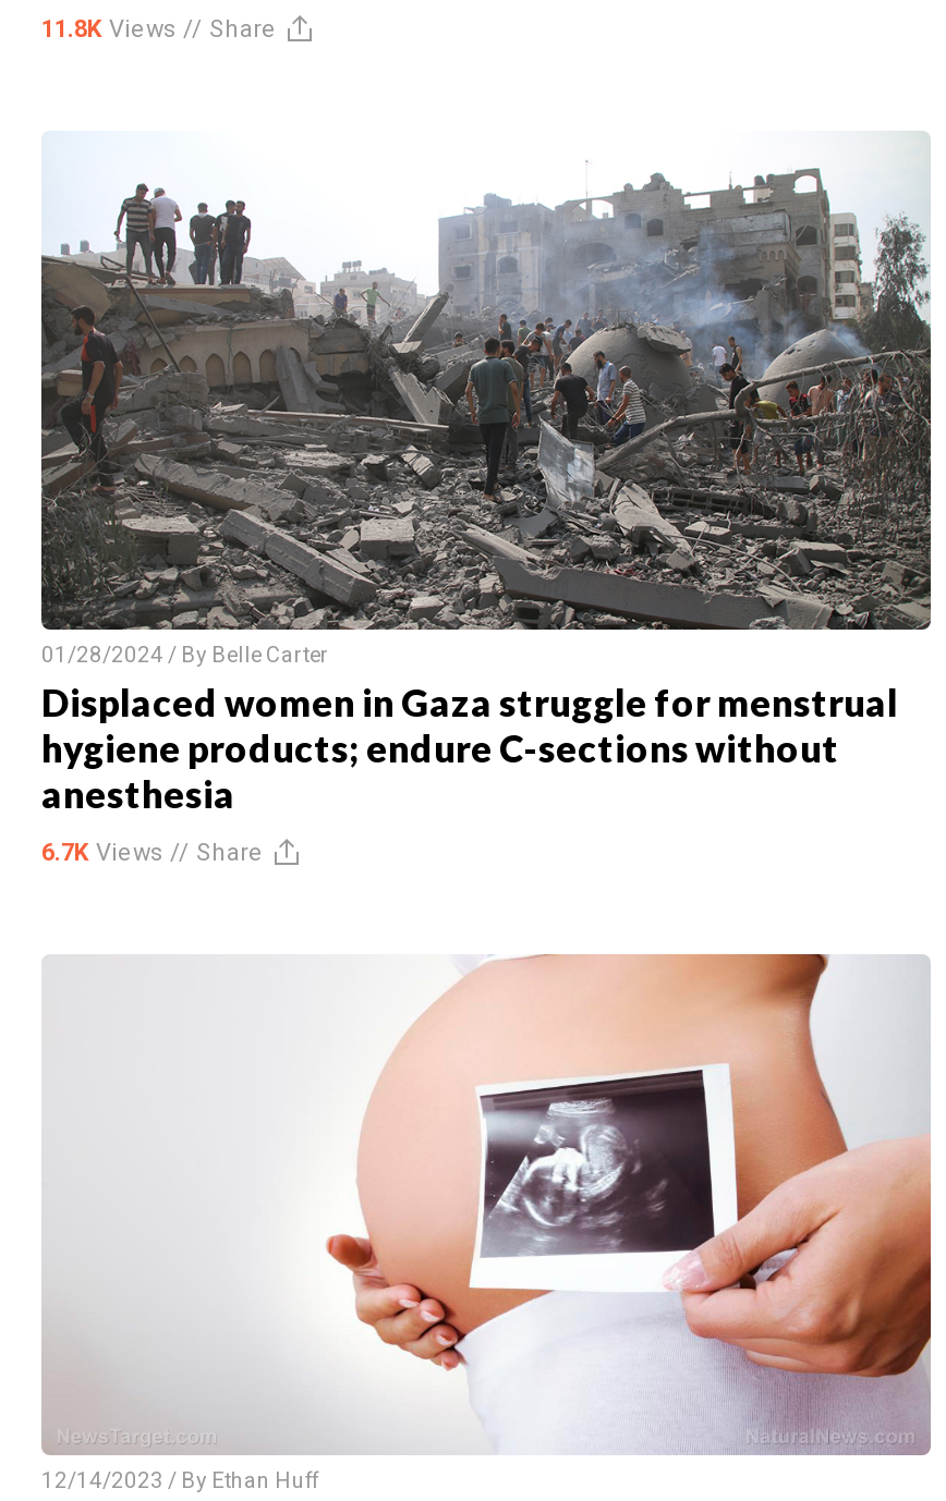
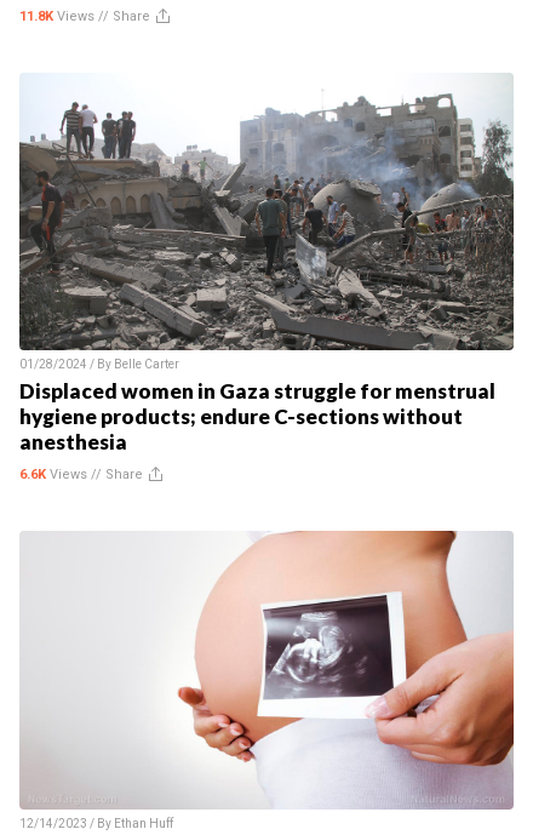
[41,839,264,867] 6.7K Views // Share -> [19,467,143,482] 6.6K Views // Share

